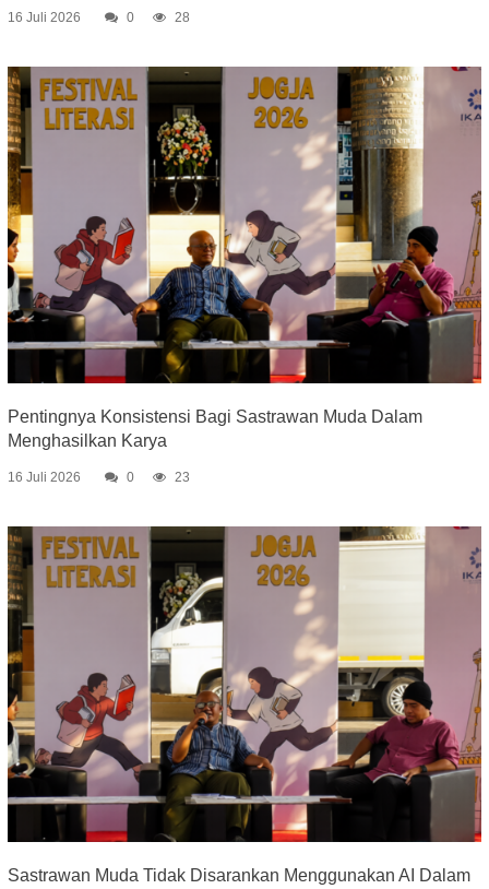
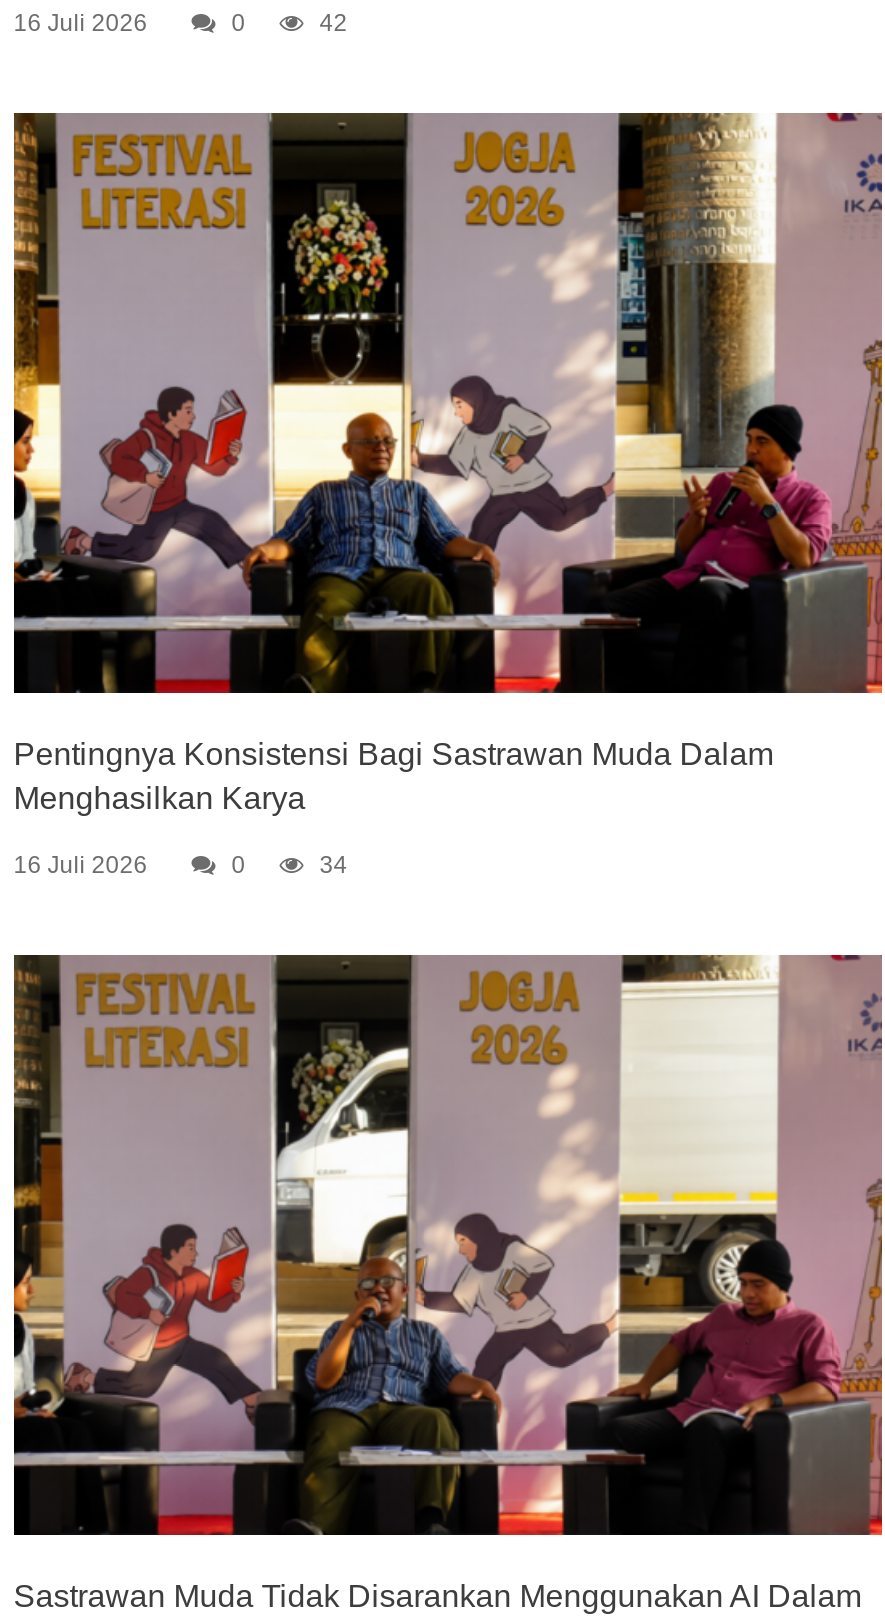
[174,10,190,25] 28 -> [319,10,347,38] 42
[174,469,190,484] 23 -> [319,851,347,879] 34

